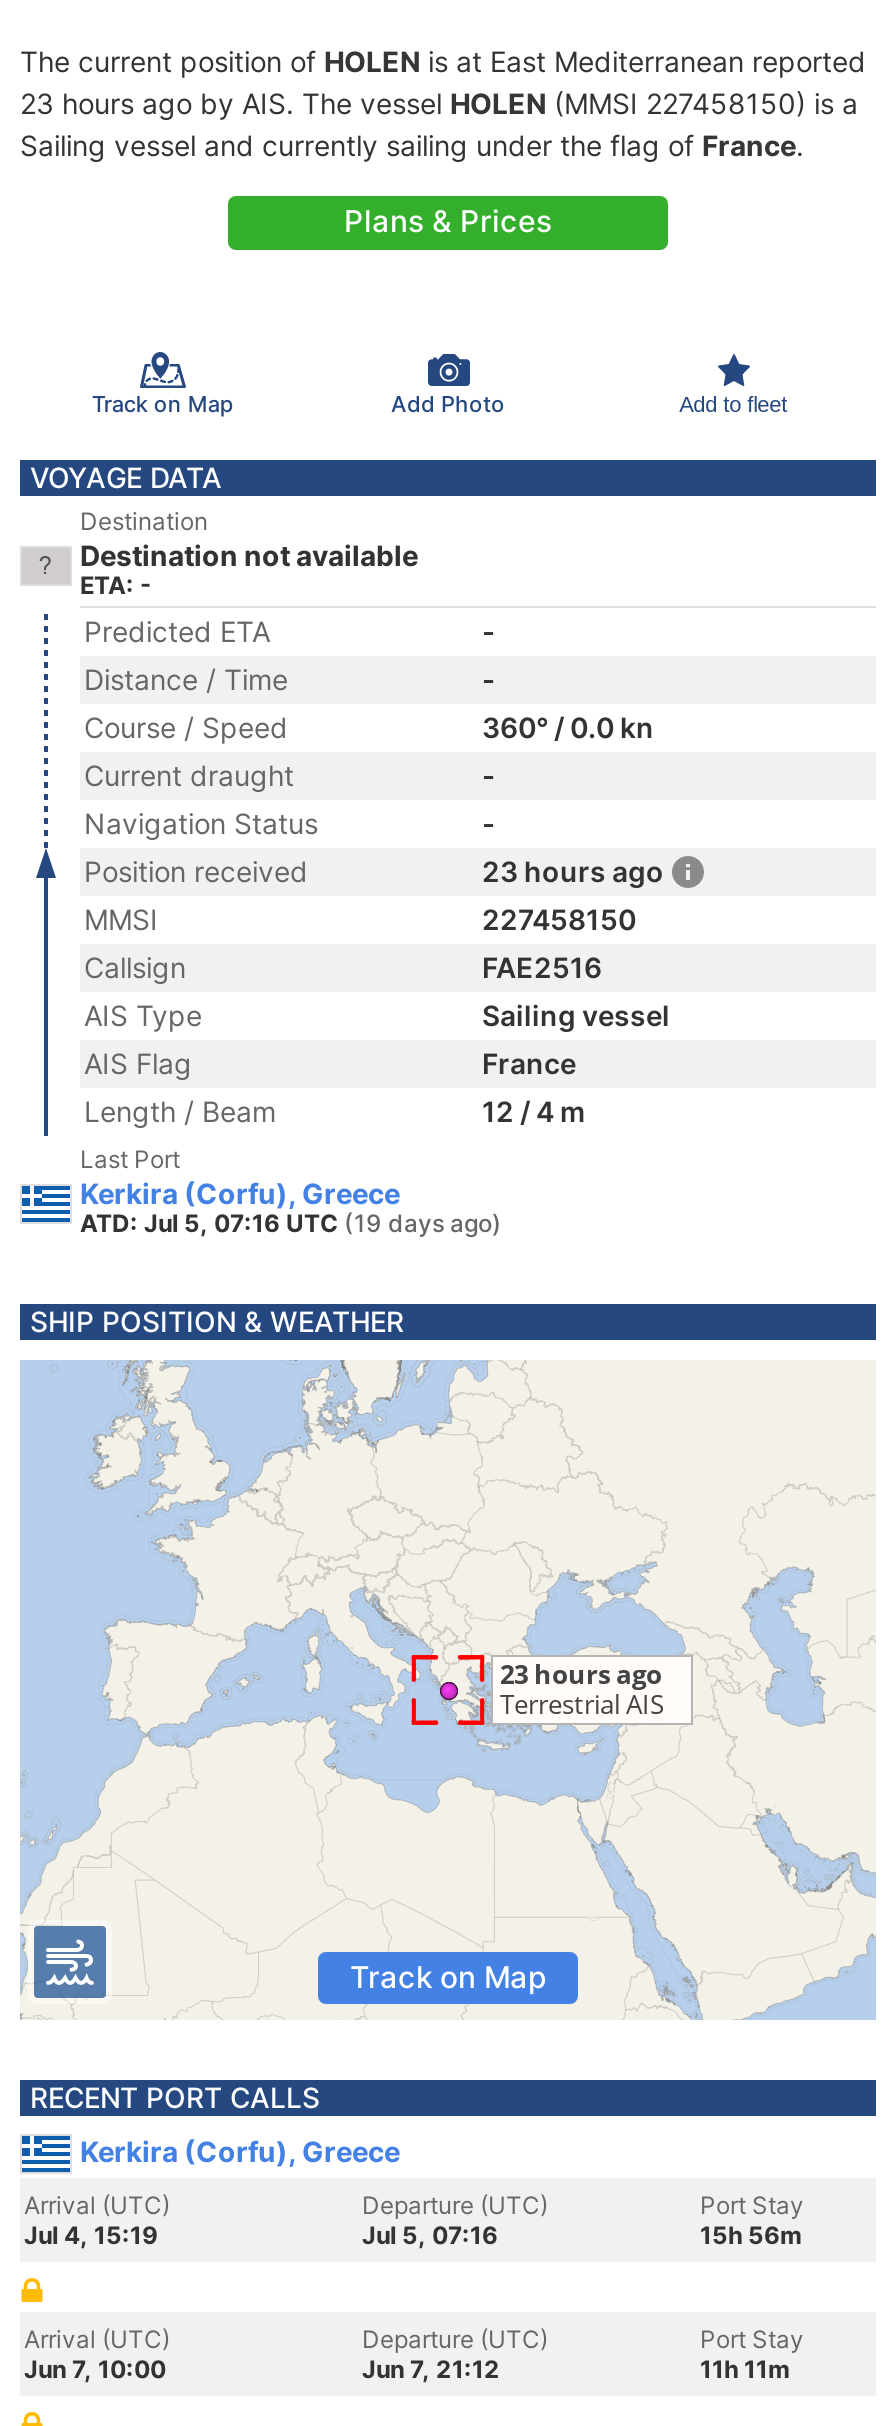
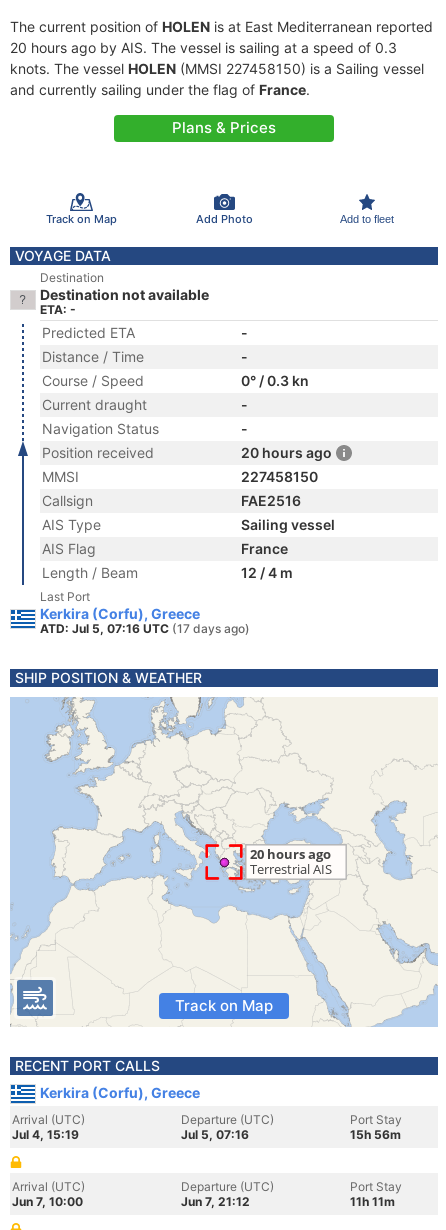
[20,86,858,162] 23 hours ago by AIS. The vessel HOLEN (MMSI 227458150) is a | Sailing vessel and currently sailing under the flag of France. -> [10,39,424,98] 20 hours ago by AIS. The vessel is sailing at a speed of 0.3 | knots. The vessel HOLEN (MMSI 227458150) is a Sailing vessel | and currently sailing under the flag of France.
[482,710,654,744] 360° / 0.0 kn -> [241,372,309,389] 0° / 0.3 kn
[482,854,664,888] 23 hours ago -> [241,444,332,461] 20 hours ago
[80,1208,502,1238] ATD: Jul 5, 07:16 UTC (19 days ago) -> [40,621,250,636] ATD: Jul 5, 07:16 UTC (17 days ago)

